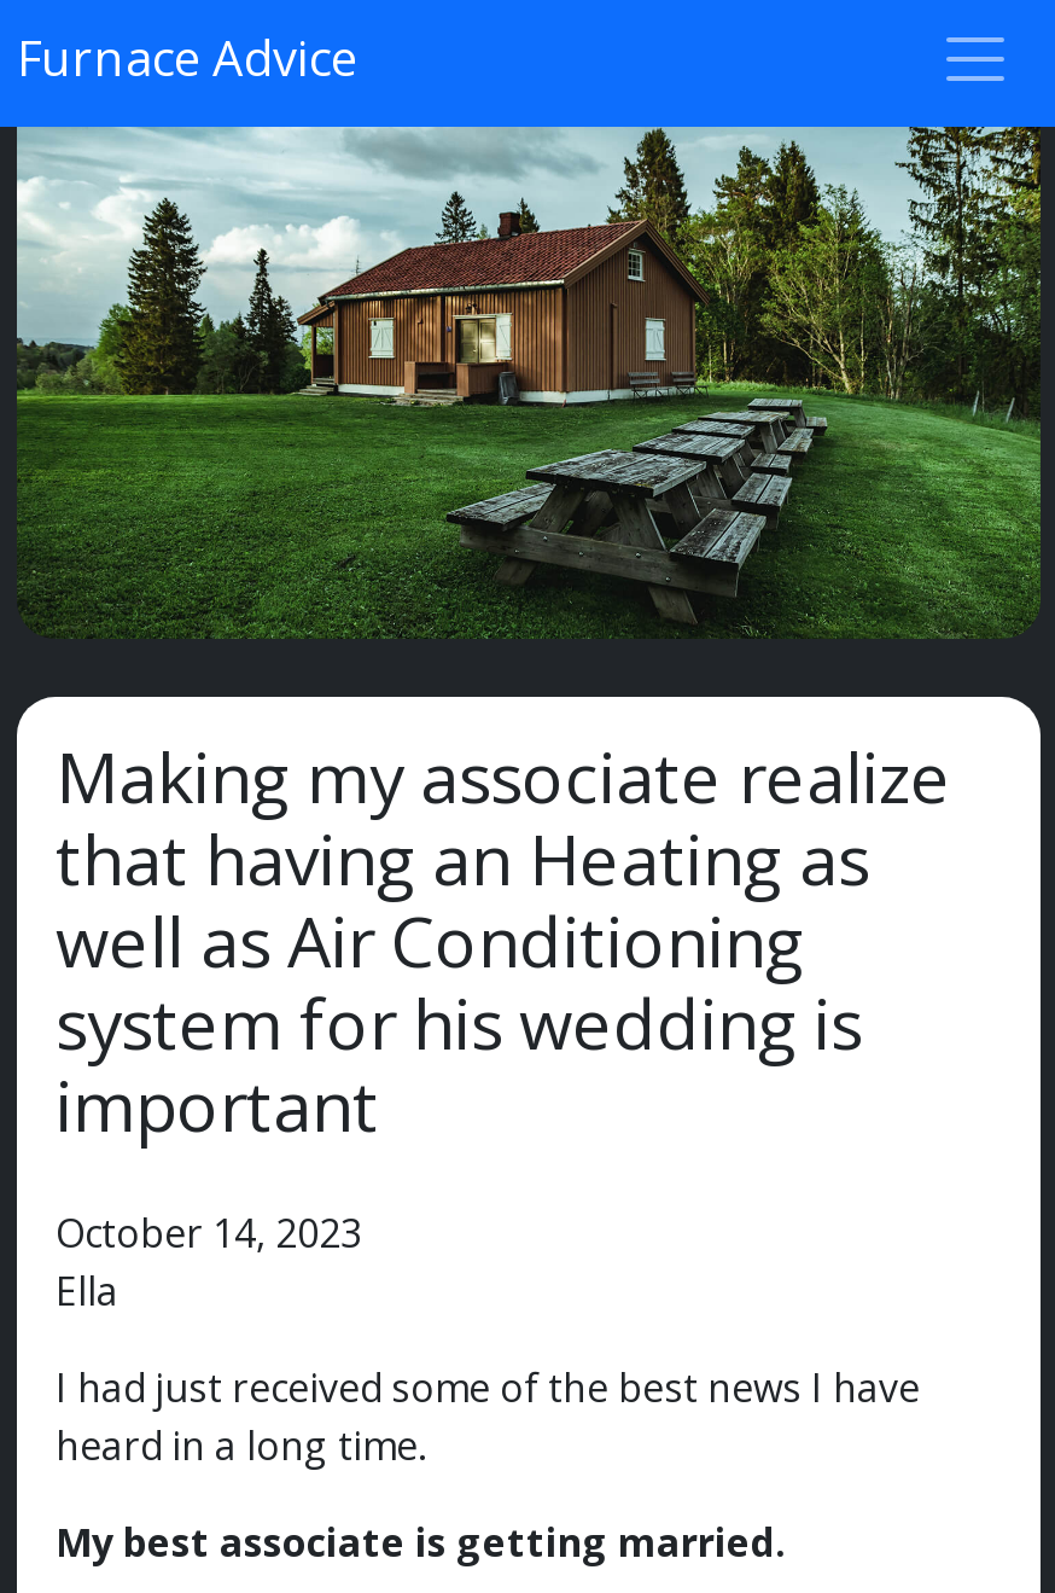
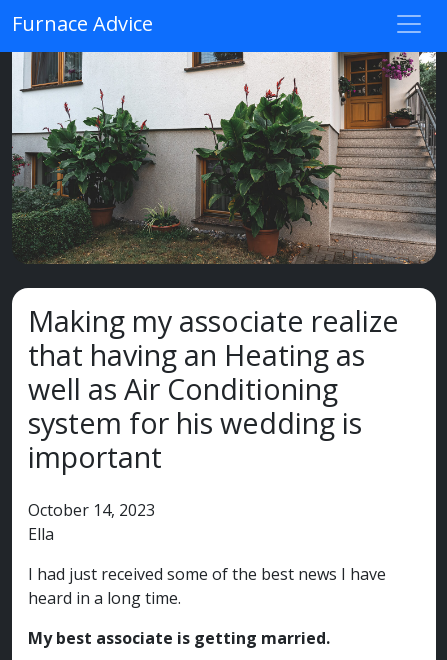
[17,124,1041,639] [image] -> [11,51,437,265] [image]

